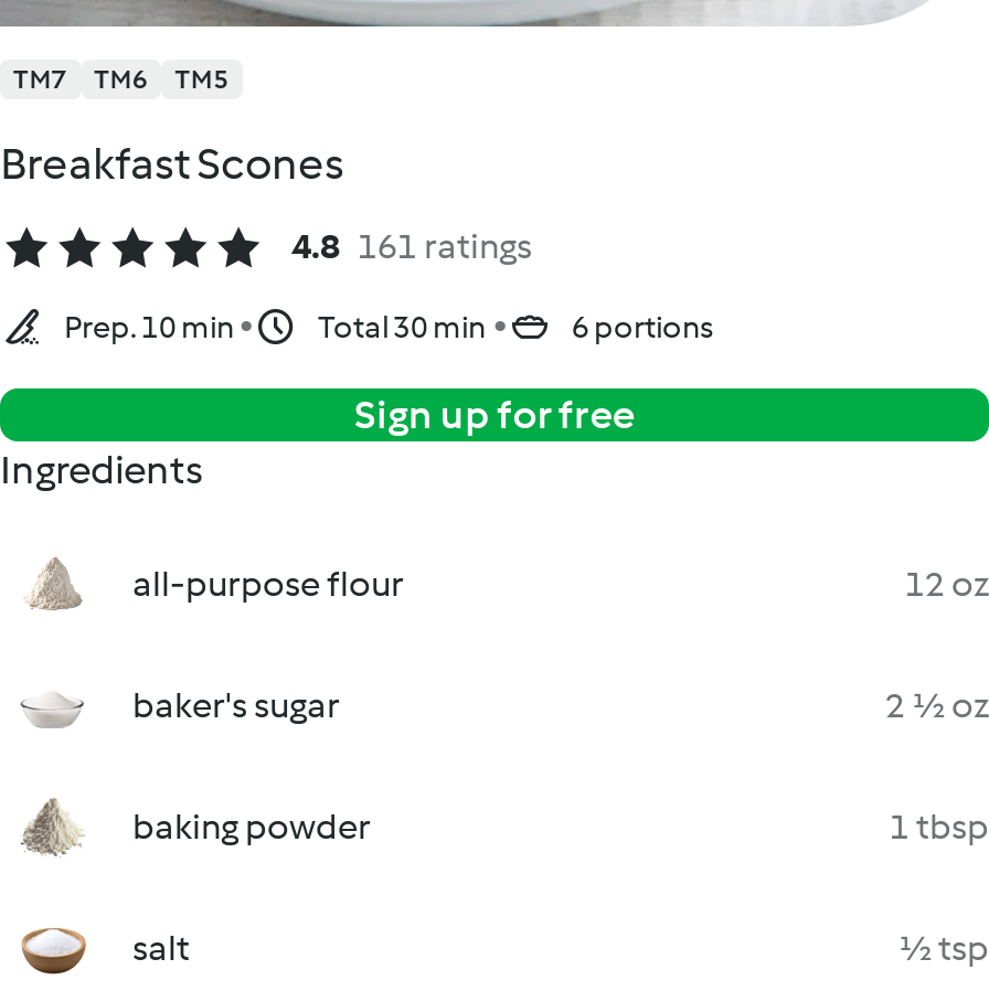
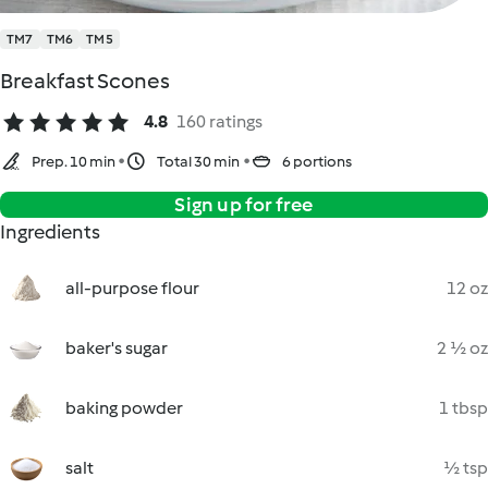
[291,225,532,267] 4.8 161 ratings -> [144,111,263,132] 4.8 160 ratings

